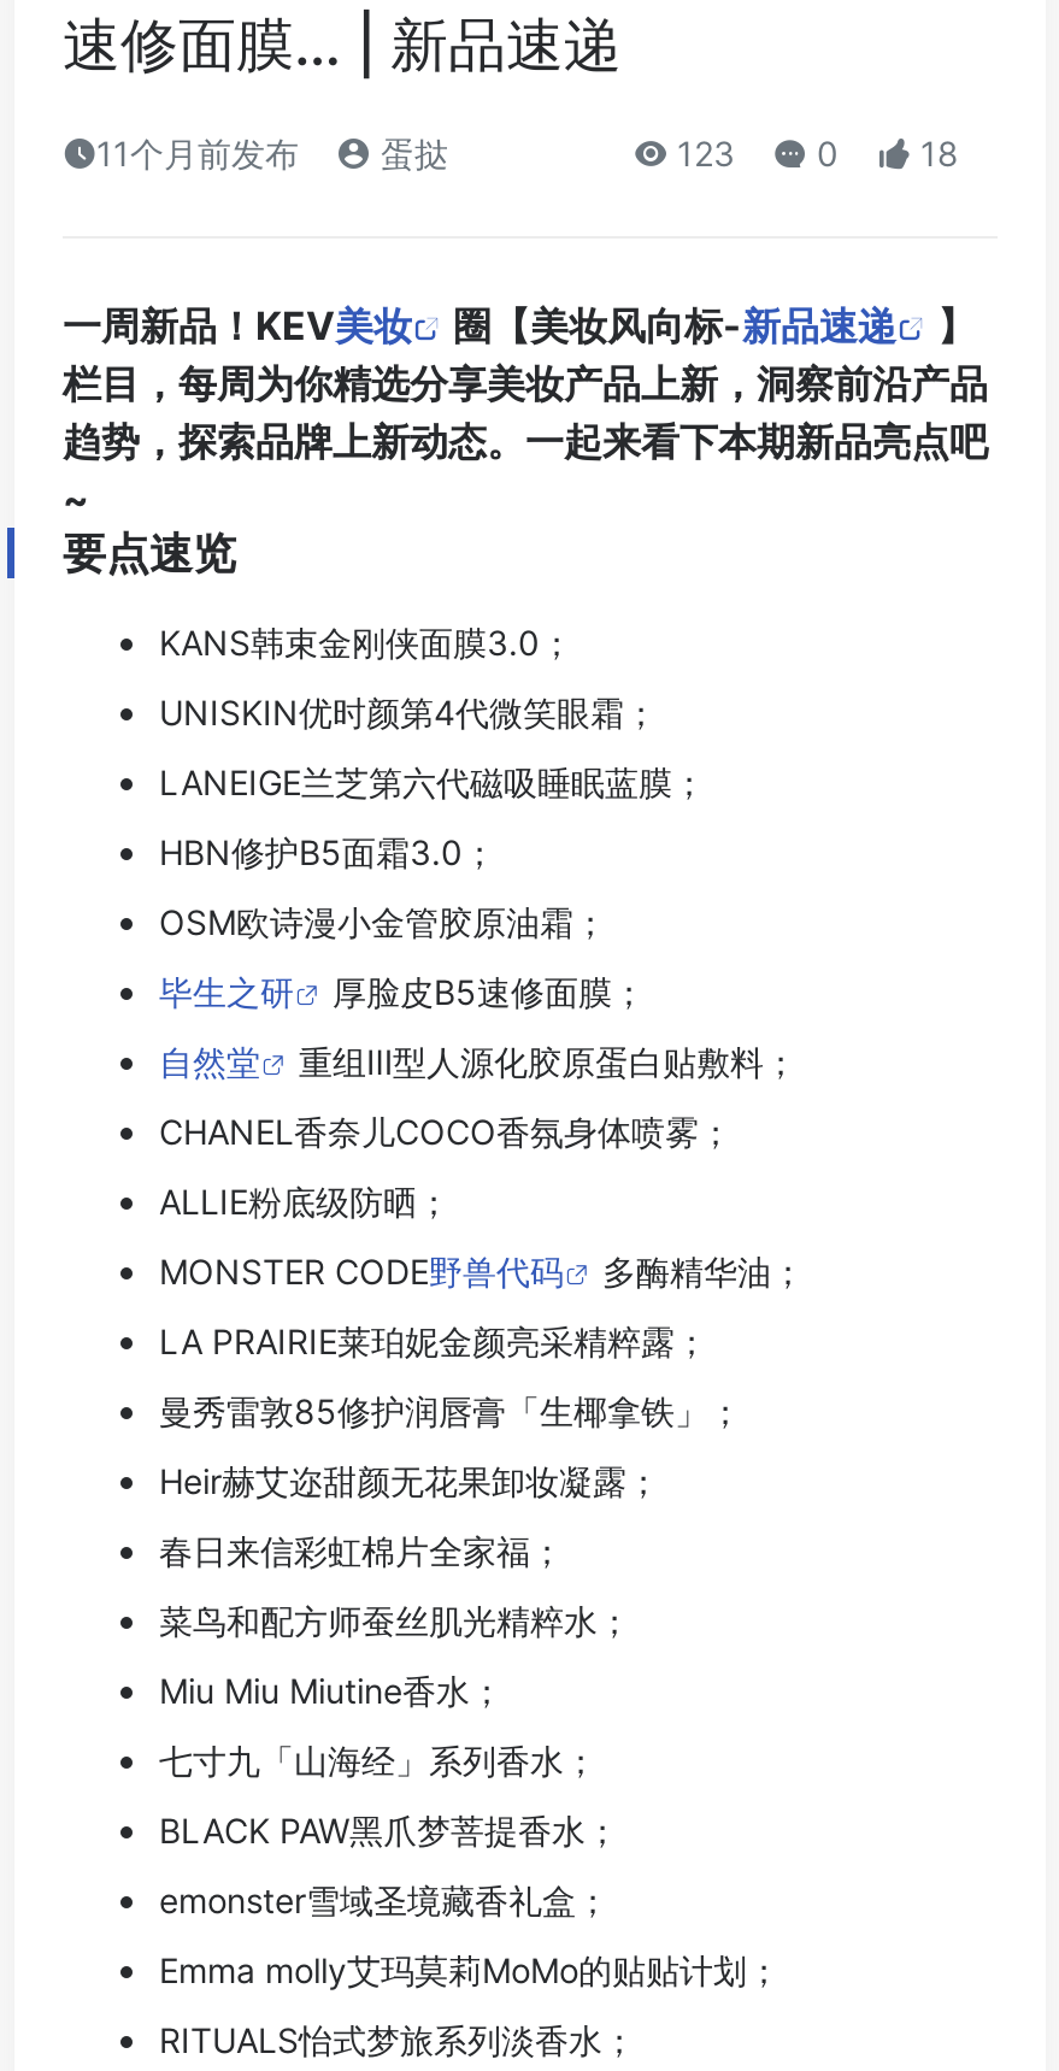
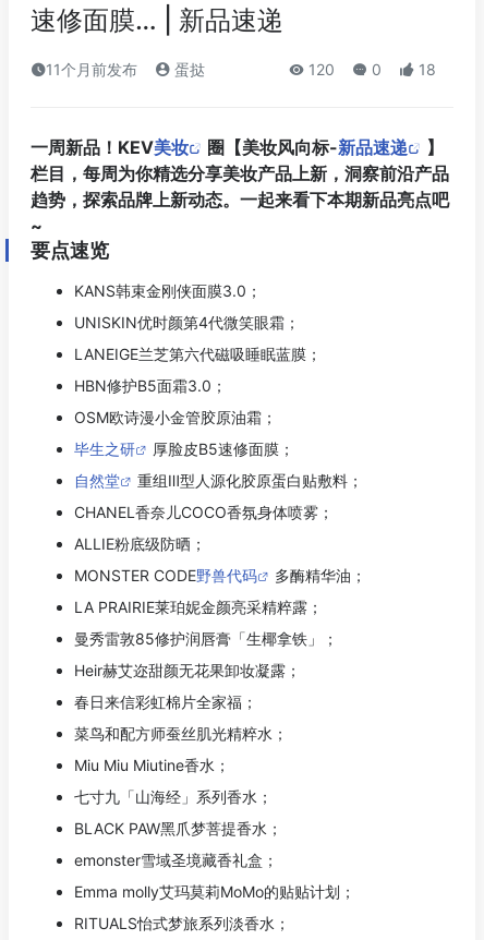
[667,133,959,173] 123 0 18 -> [304,60,436,79] 120 0 18

